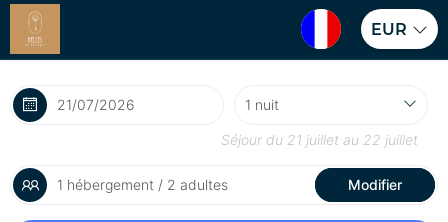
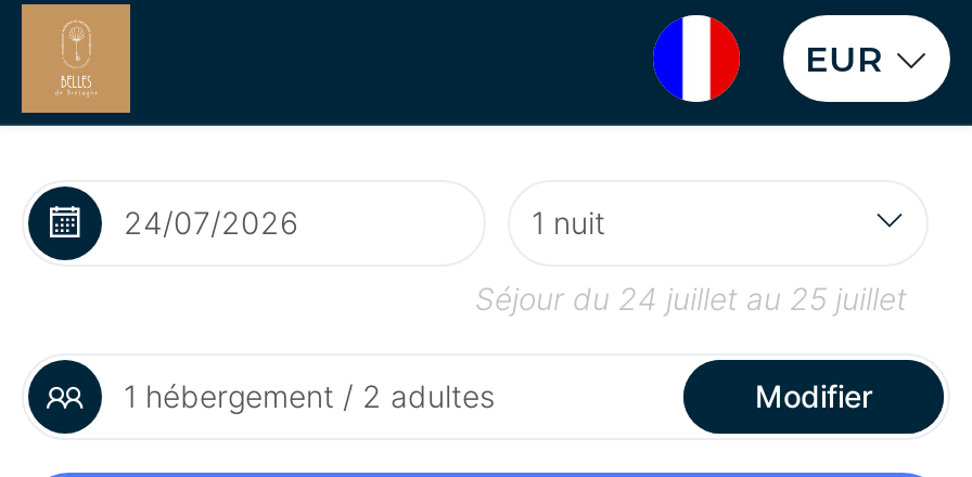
[221,131,418,148] Séjour du 21 juillet au 22 juillet -> [475,280,907,317] Séjour du 24 juillet au 25 juillet

